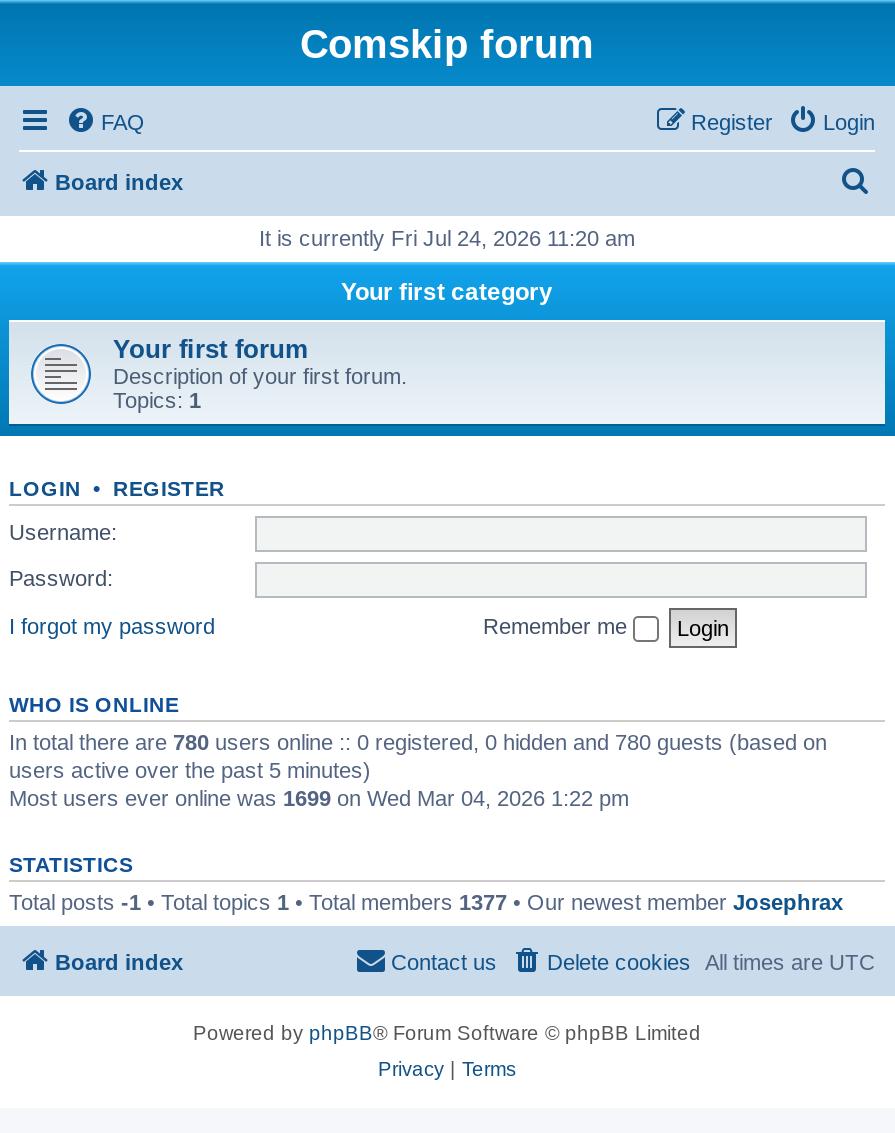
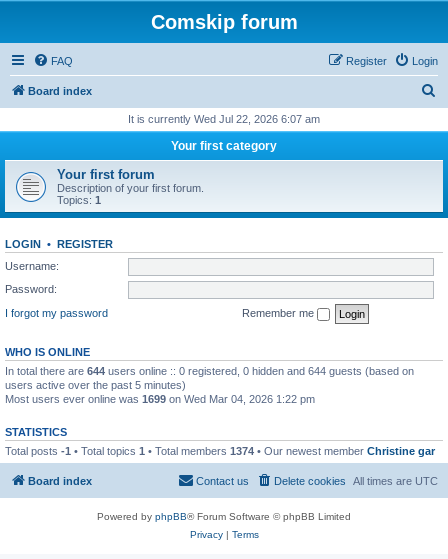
[259,226,635,250] It is currently Fri Jul 24, 2026 11:20 am -> [128,113,320,125] It is currently Wed Jul 22, 2026 6:07 am
[9,729,827,753] In total there are 780 users online :: 0 registered, 0 hidden and 780 guests (based on -> [5,364,414,376] In total there are 644 users online :: 0 registered, 0 hidden and 644 guests (based on
[9,889,843,913] Total posts -1 • Total topics 1 • Total members 1377 • Our newest member Josephrax -> [5,444,435,456] Total posts -1 • Total topics 1 • Total members 1374 • Our newest member Christine gar

